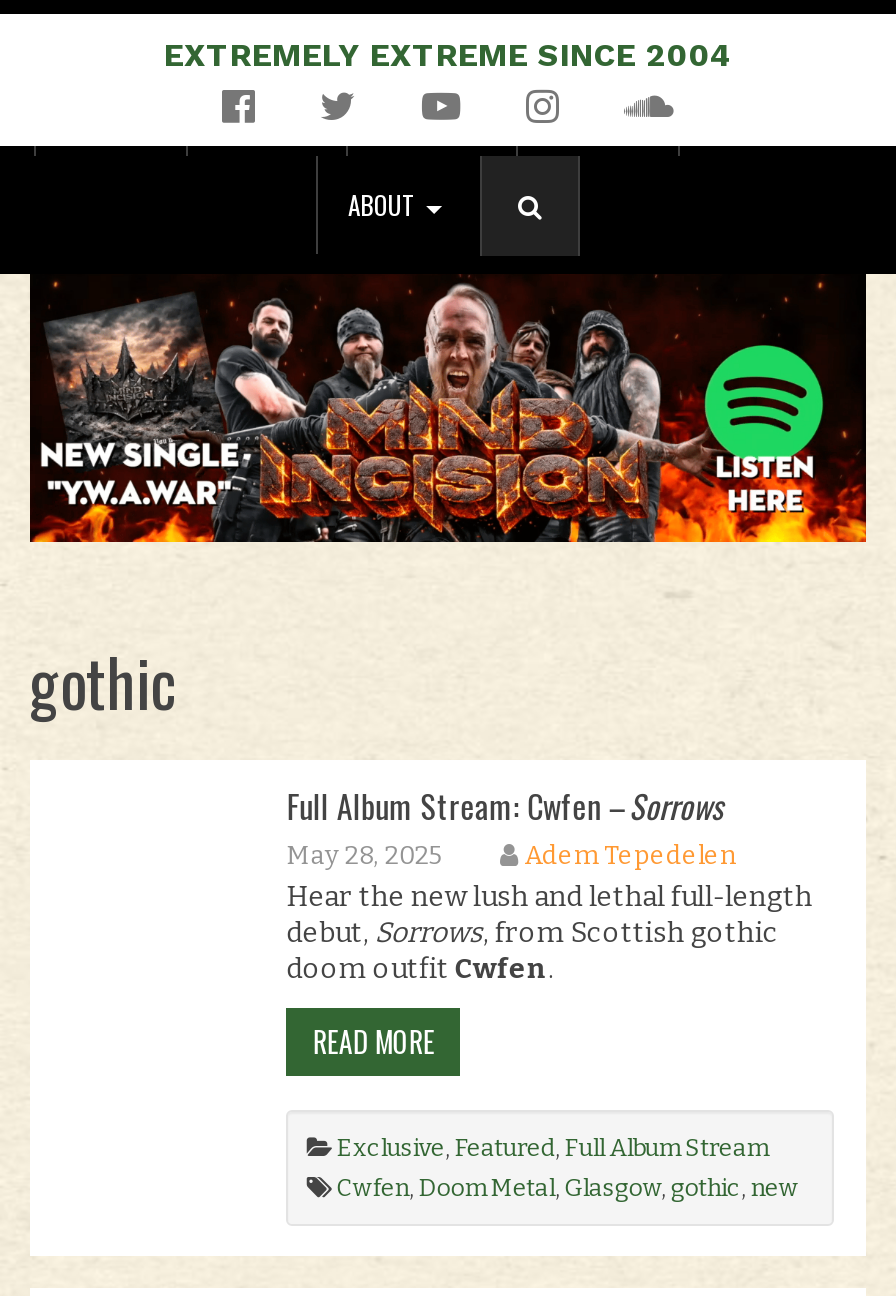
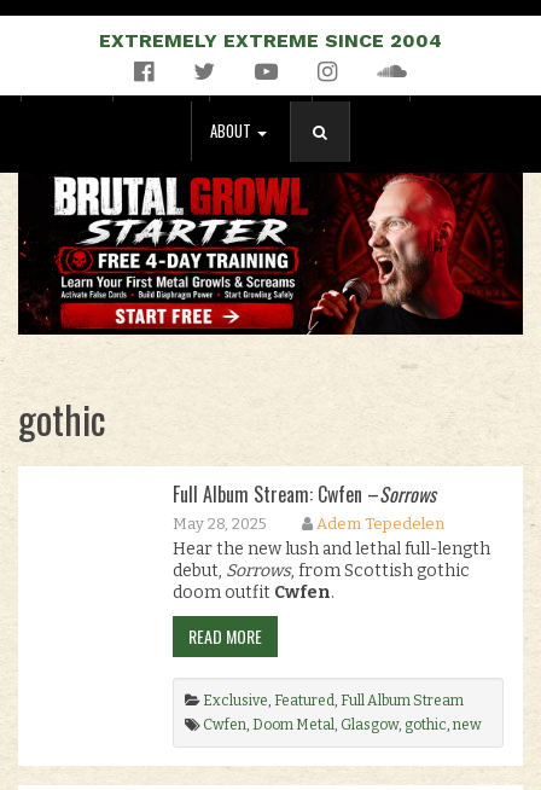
[30,276,868,544] [image] -> [18,173,524,336] [image]

